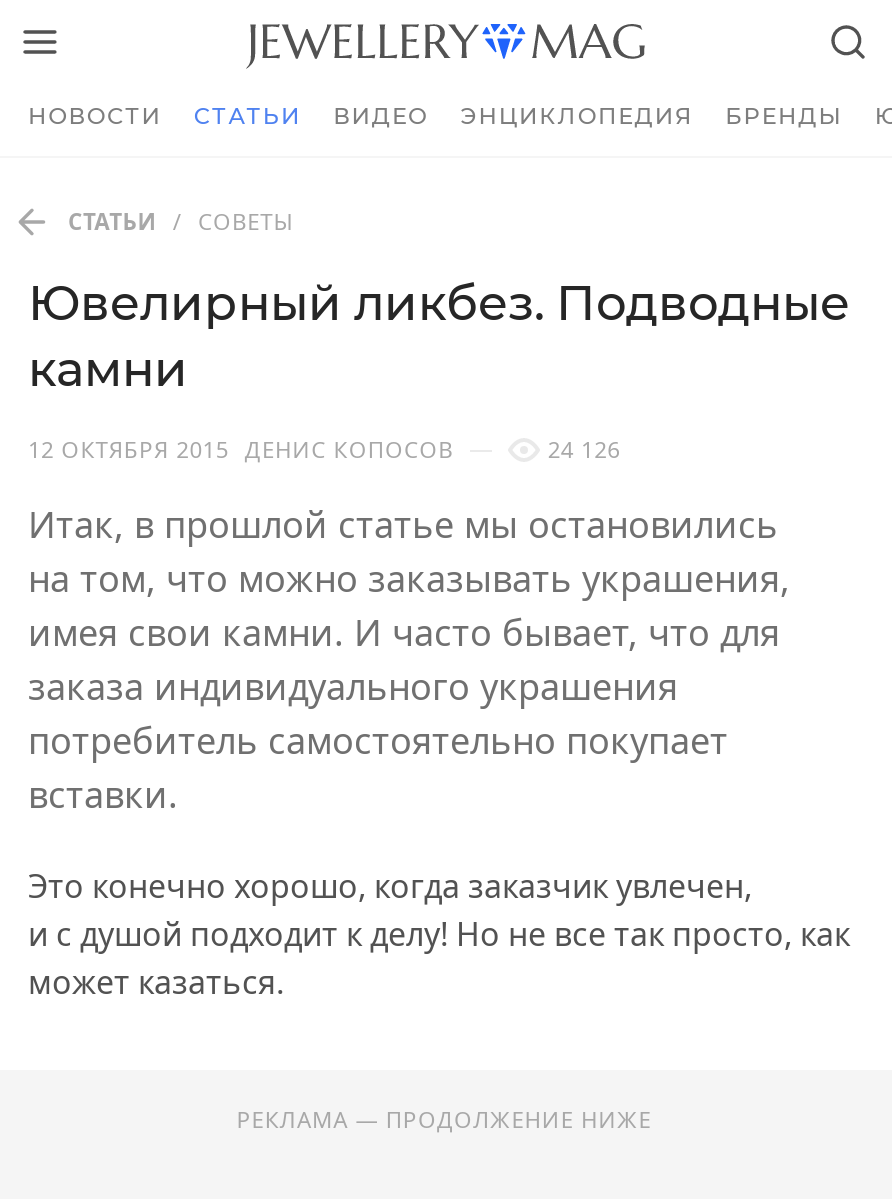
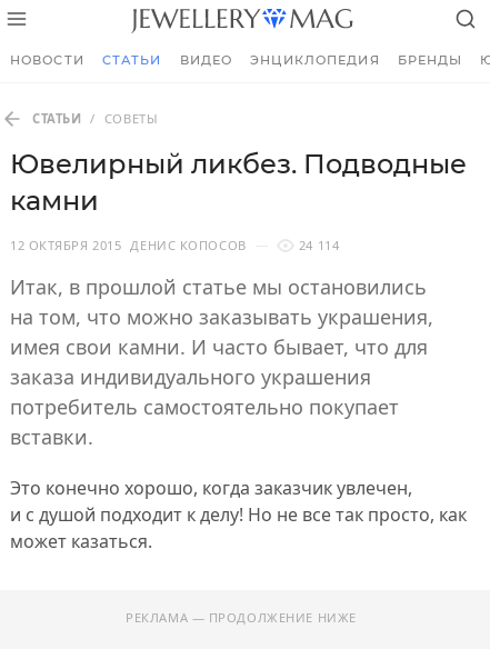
[548,434,620,464] 24 126 -> [299,237,339,253] 24 114

